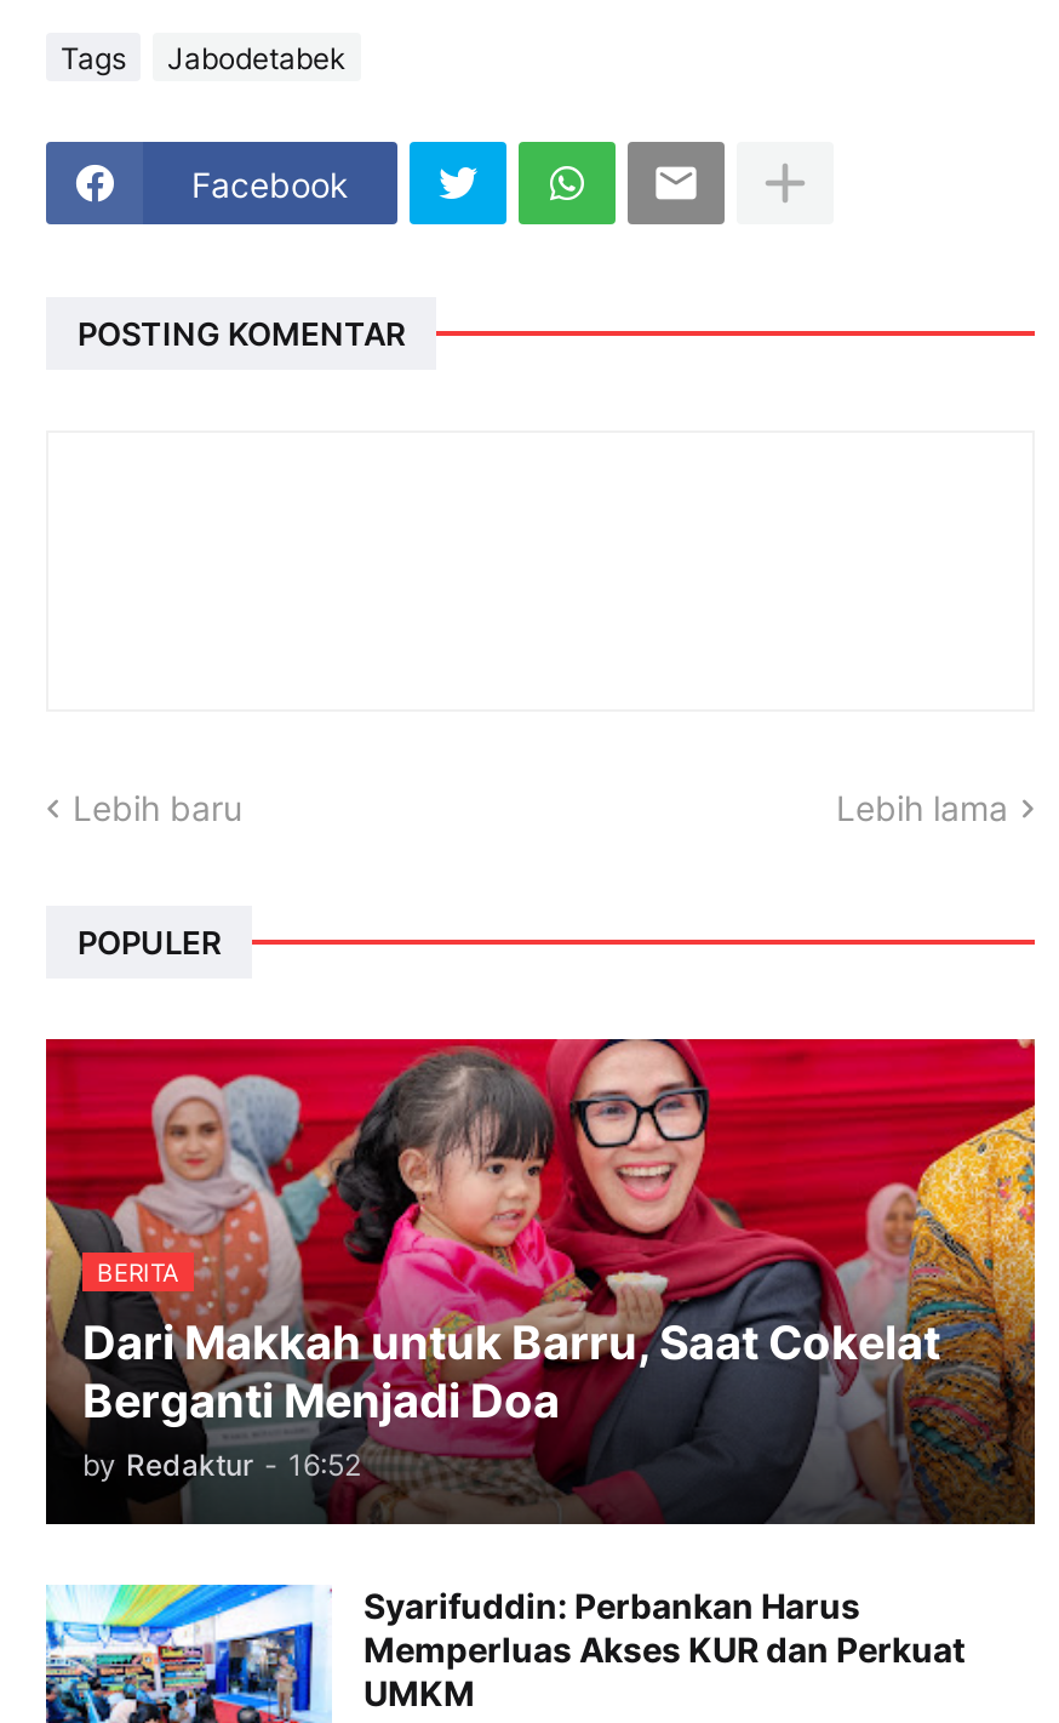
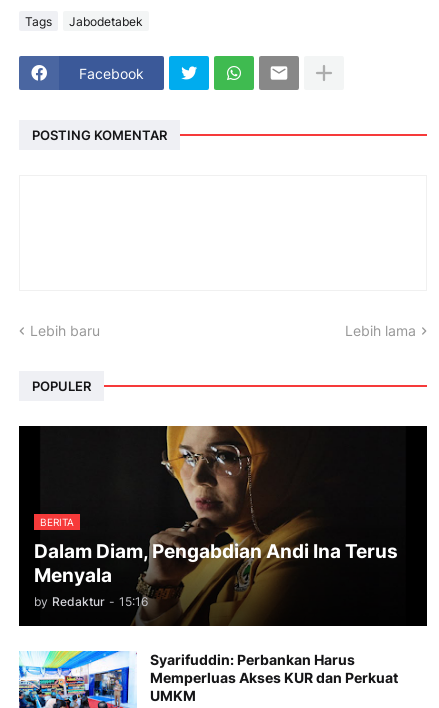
[44,1037,1037,1524] [image] | Dari Makkah untuk Barru, Saat Cokelat | Berganti Menjadi Doa | by Redaktur - 16:52 -> [18,425,428,626] [image] | Dalam Diam, Pengabdian Andi Ina Terus | Menyala | by Redaktur - 15:16

